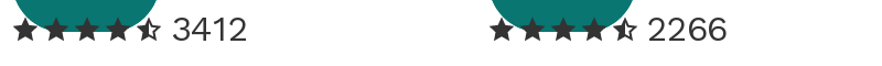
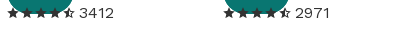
[647,7,727,48] 2266 -> [295,3,330,22] 2971

